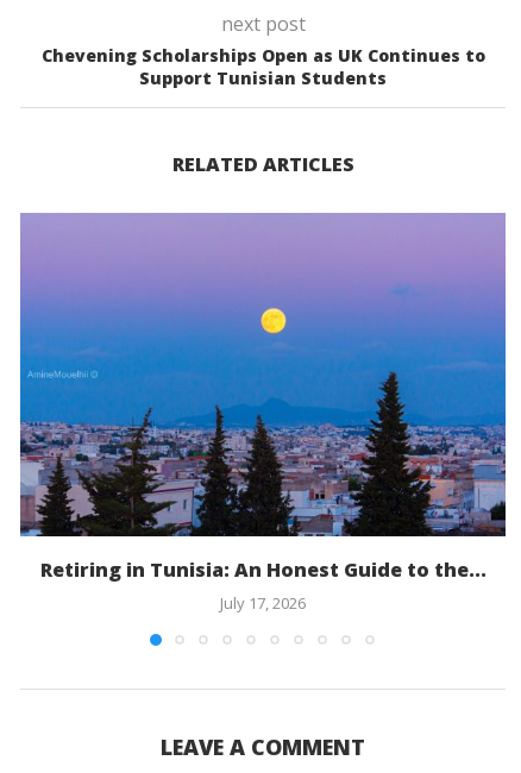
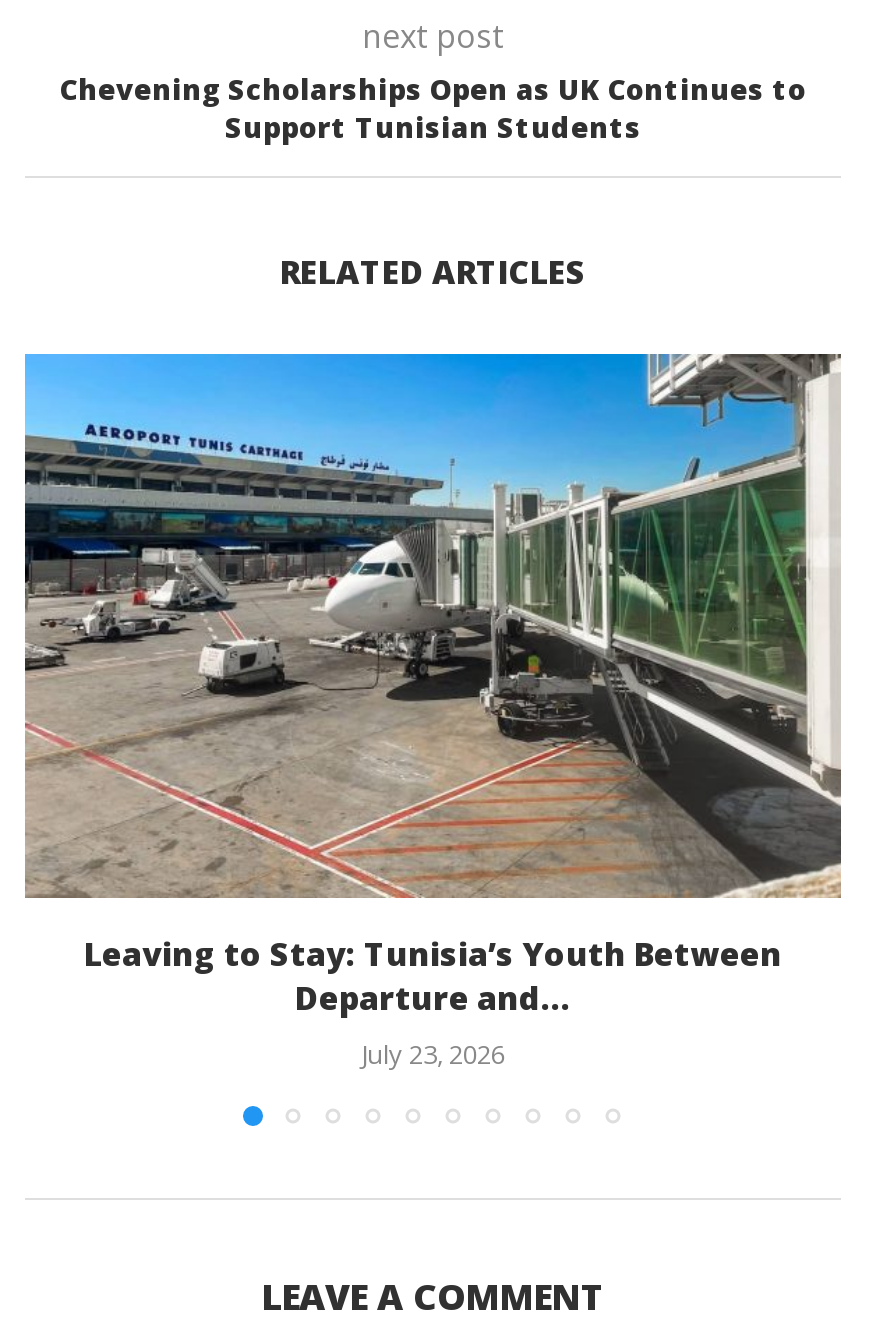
[19,213,507,613] [image] | Retiring in Tunisia: An Honest Guide to the... | July 17, 2026 -> [23,352,841,1071] [image] | Leaving to Stay: Tunisia’s Youth Between | Departure and... | July 23, 2026

